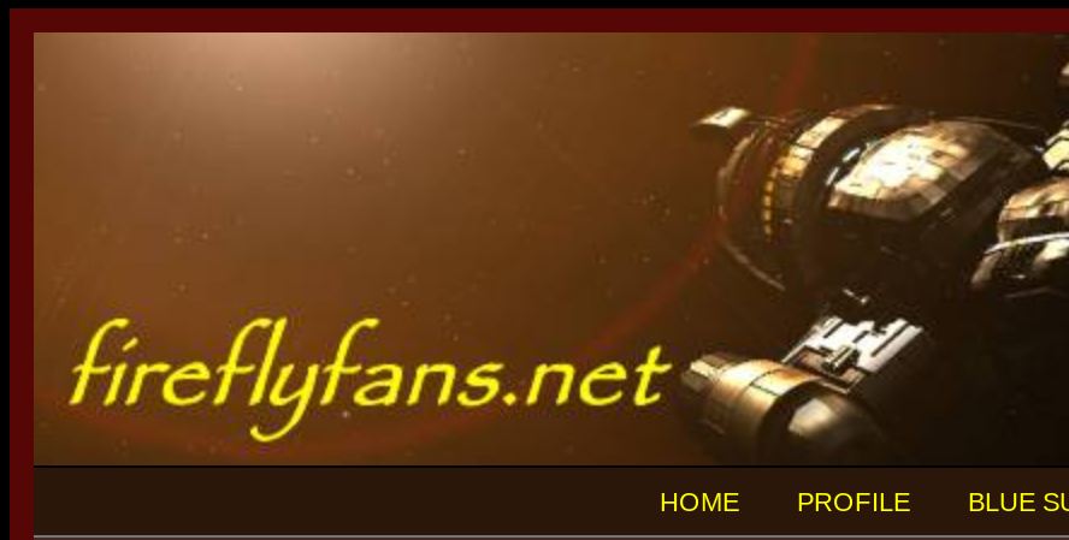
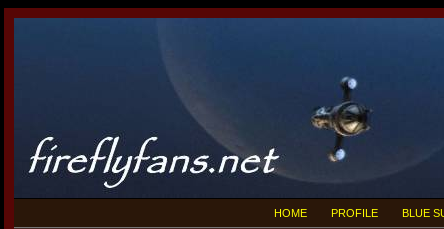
[34,30,1062,465] [image] -> [14,17,441,198] [image]

